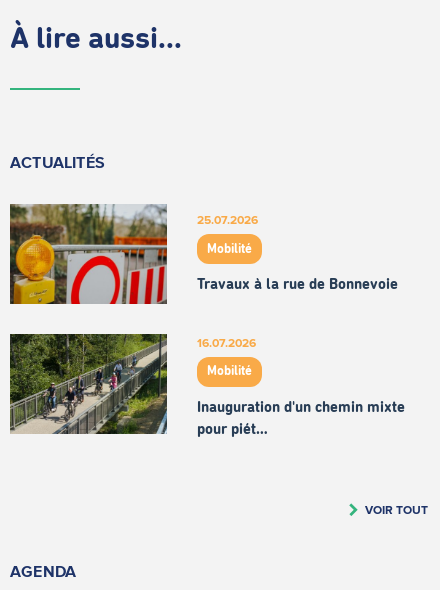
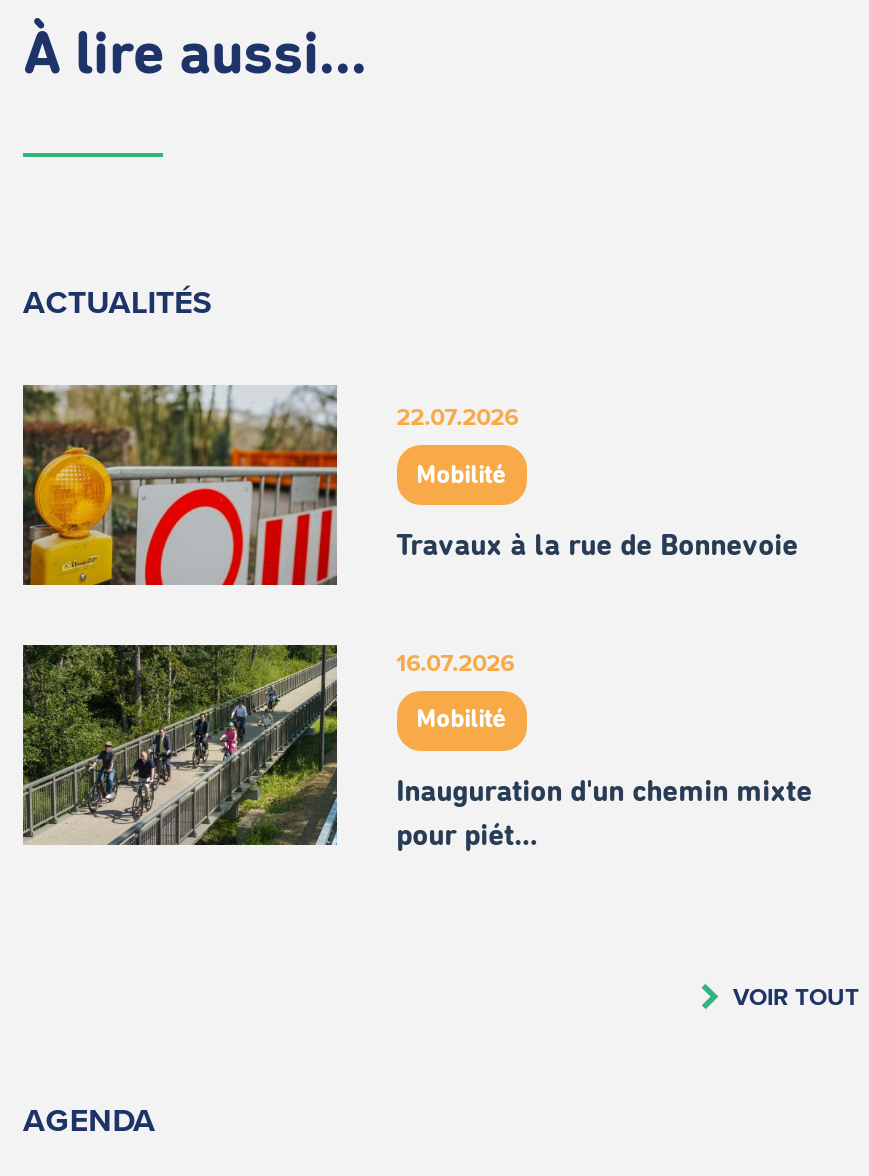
[197,213,258,226] 25.07.2026 -> [396,404,518,430] 22.07.2026

